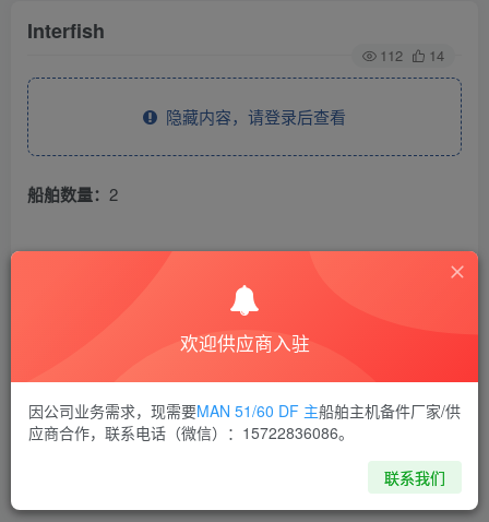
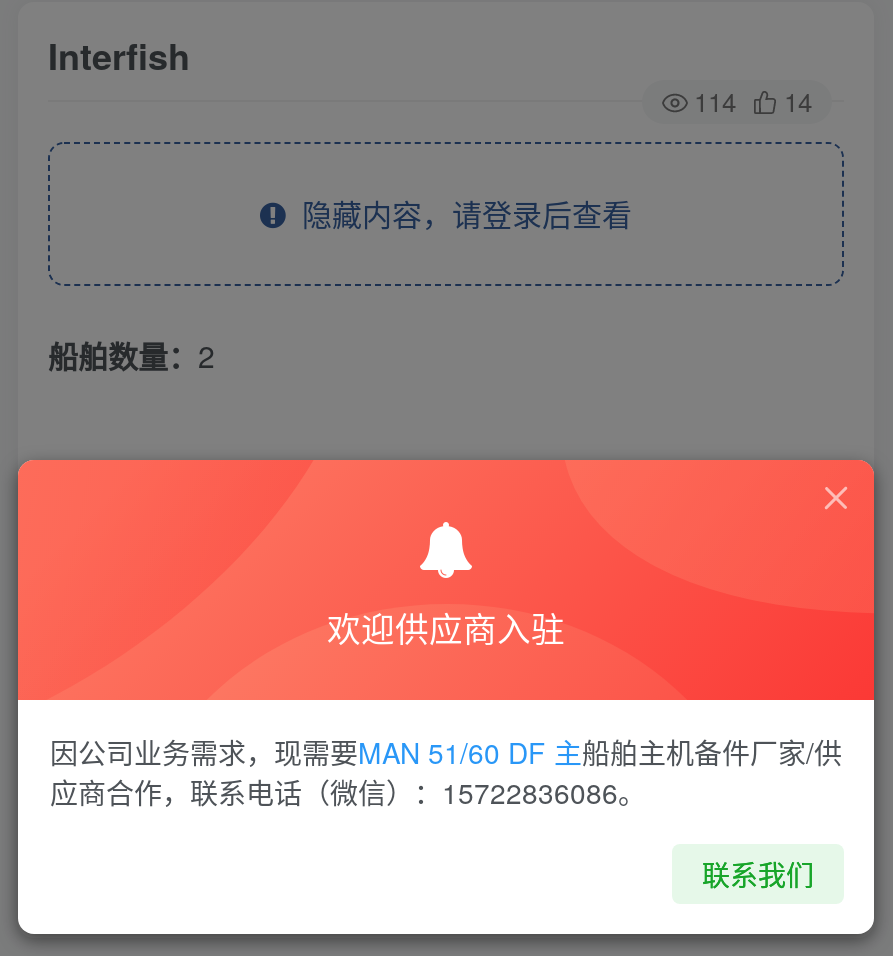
[380,45,444,66] 112 14 -> [694,82,812,120] 114 14

